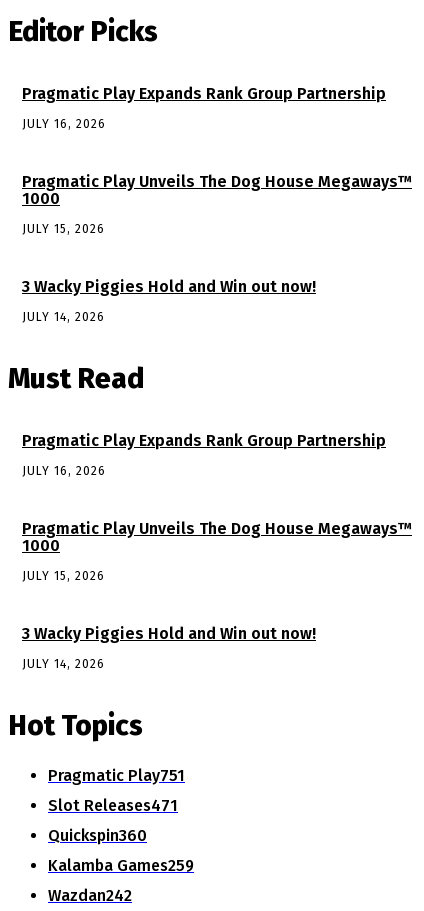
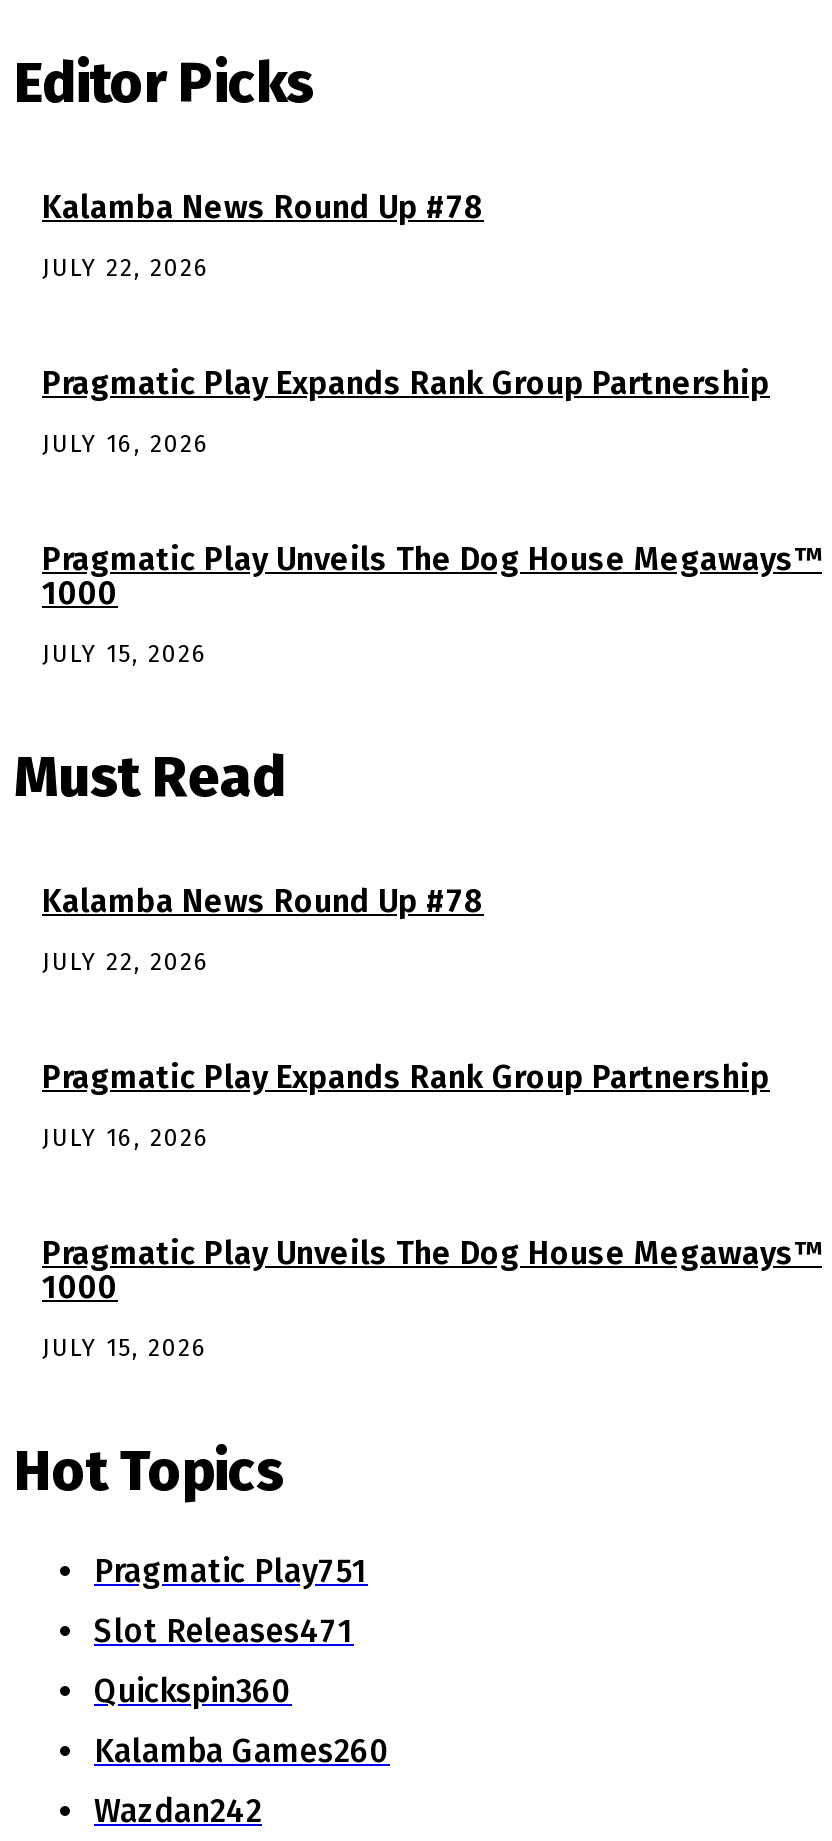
none -> [42,188,484,282] Kalamba News Round Up #78 | JULY 22, 2026
moved [22,84,412,236] -> [42,364,822,668]: Pragmatic Play Expands Rank Group Partnership | JULY 16, 2026 | Pragmatic Play Unveils The Dog House Megaways™ | 1000 | JULY 15, 2026
[22,277,316,324] 3 Wacky Piggies Hold and Win out now! | JULY 14, 2026 -> none
none -> [42,882,484,976] Kalamba News Round Up #78 | JULY 22, 2026
moved [22,431,412,583] -> [42,1058,822,1362]: Pragmatic Play Expands Rank Group Partnership | JULY 16, 2026 | Pragmatic Play Unveils The Dog House Megaways™ | 1000 | JULY 15, 2026
[22,624,316,671] 3 Wacky Piggies Hold and Win out now! | JULY 14, 2026 -> none
[48,856,194,875] Kalamba Games259 -> [94,1732,390,1770] Kalamba Games260

